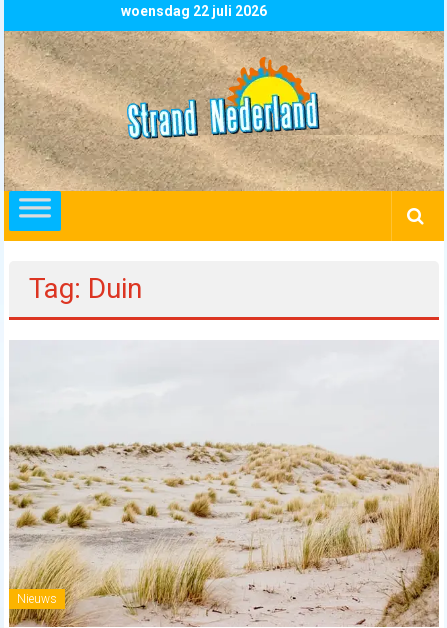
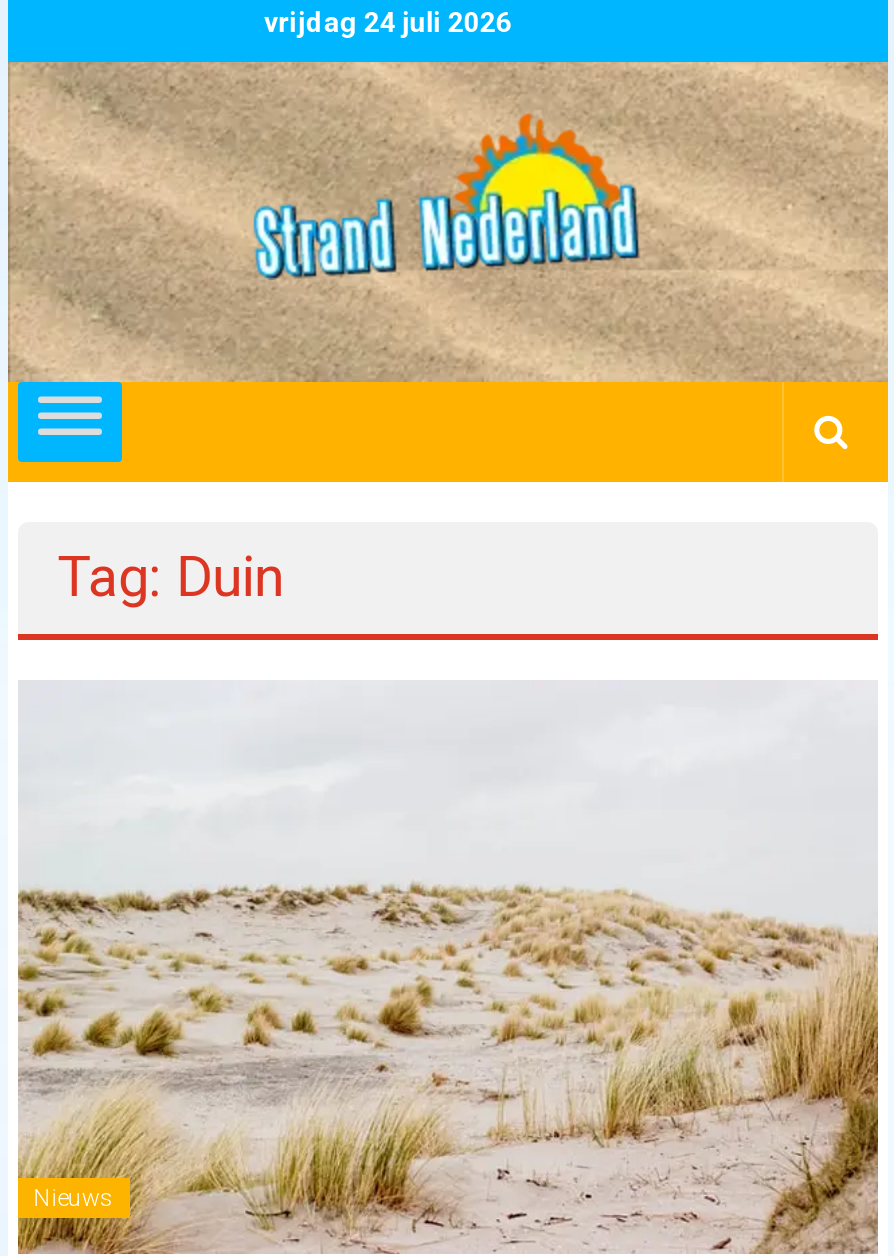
[121,3,267,19] woensdag 22 juli 2026 -> [264,6,512,38] vrijdag 24 juli 2026

